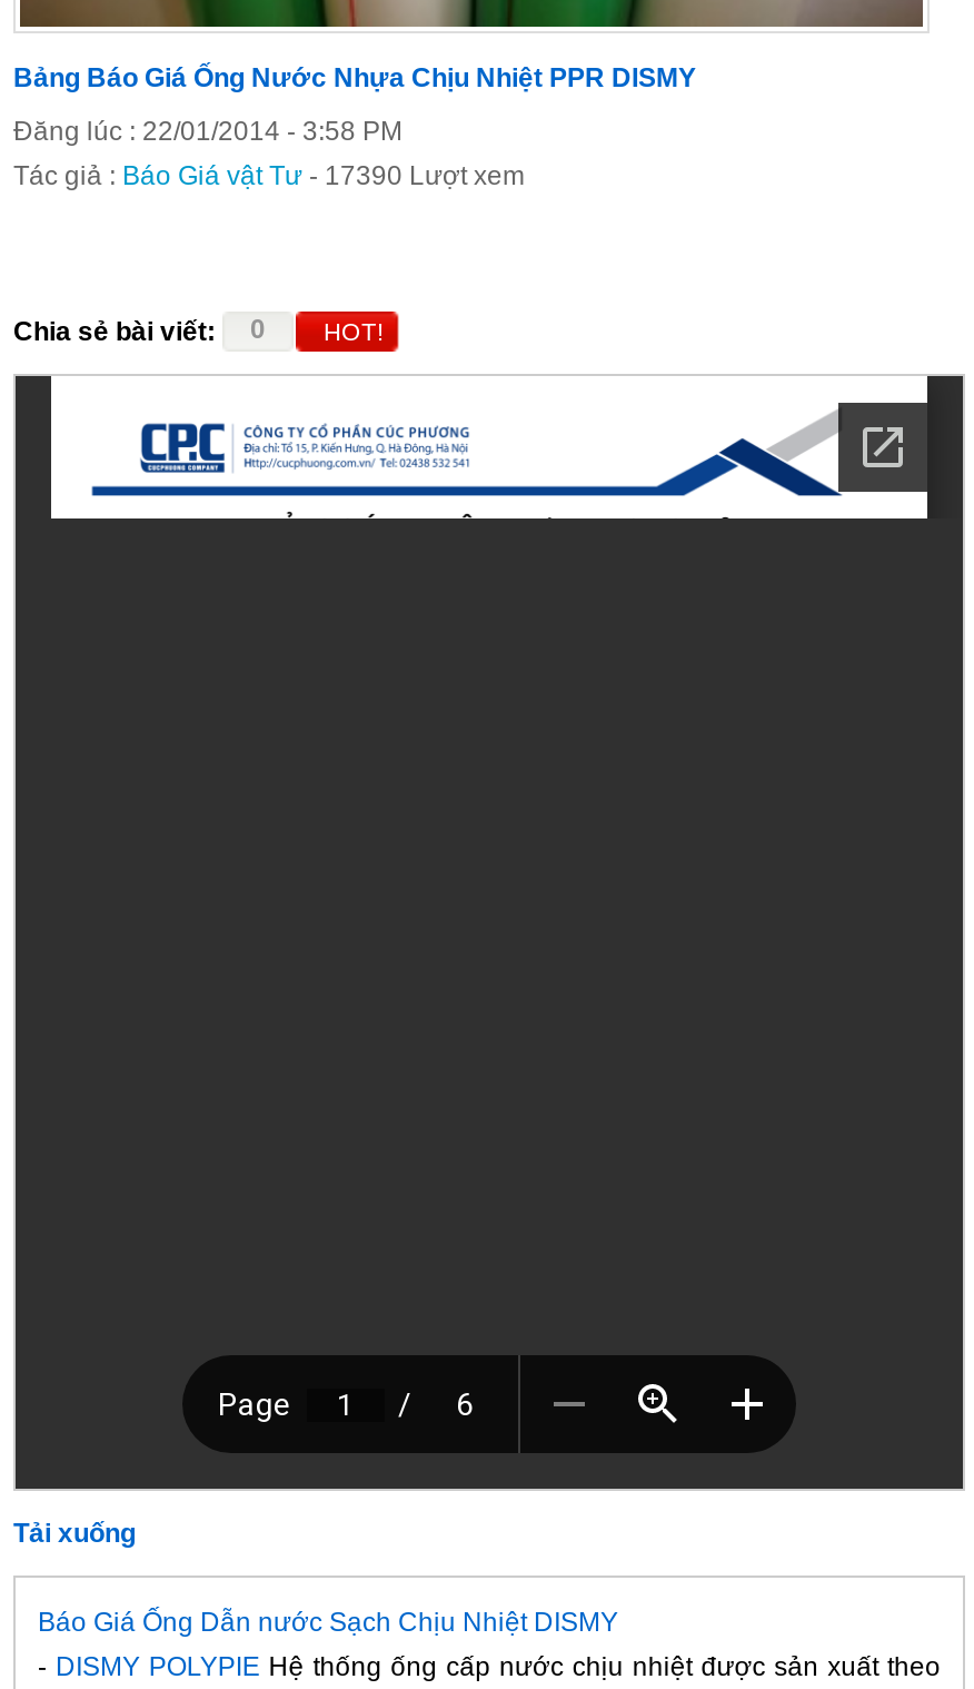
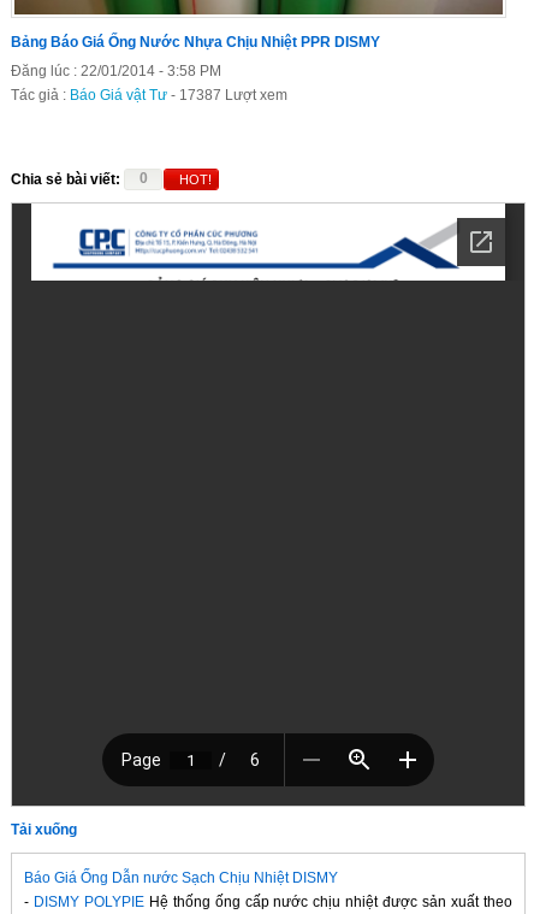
[13,160,525,191] Tác giả : Báo Giá vật Tư - 17390 Lượt xem -> [11,87,287,104] Tác giả : Báo Giá vật Tư - 17387 Lượt xem

